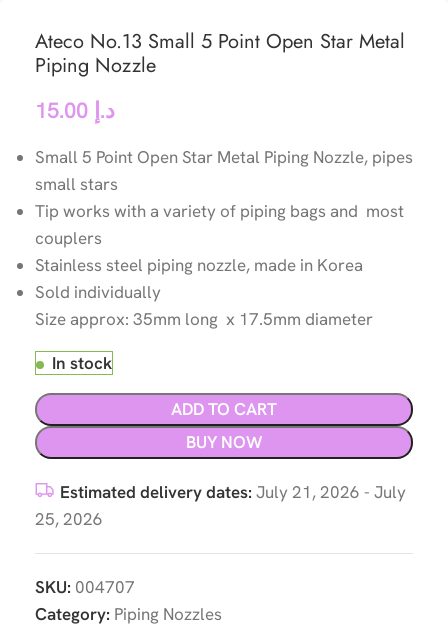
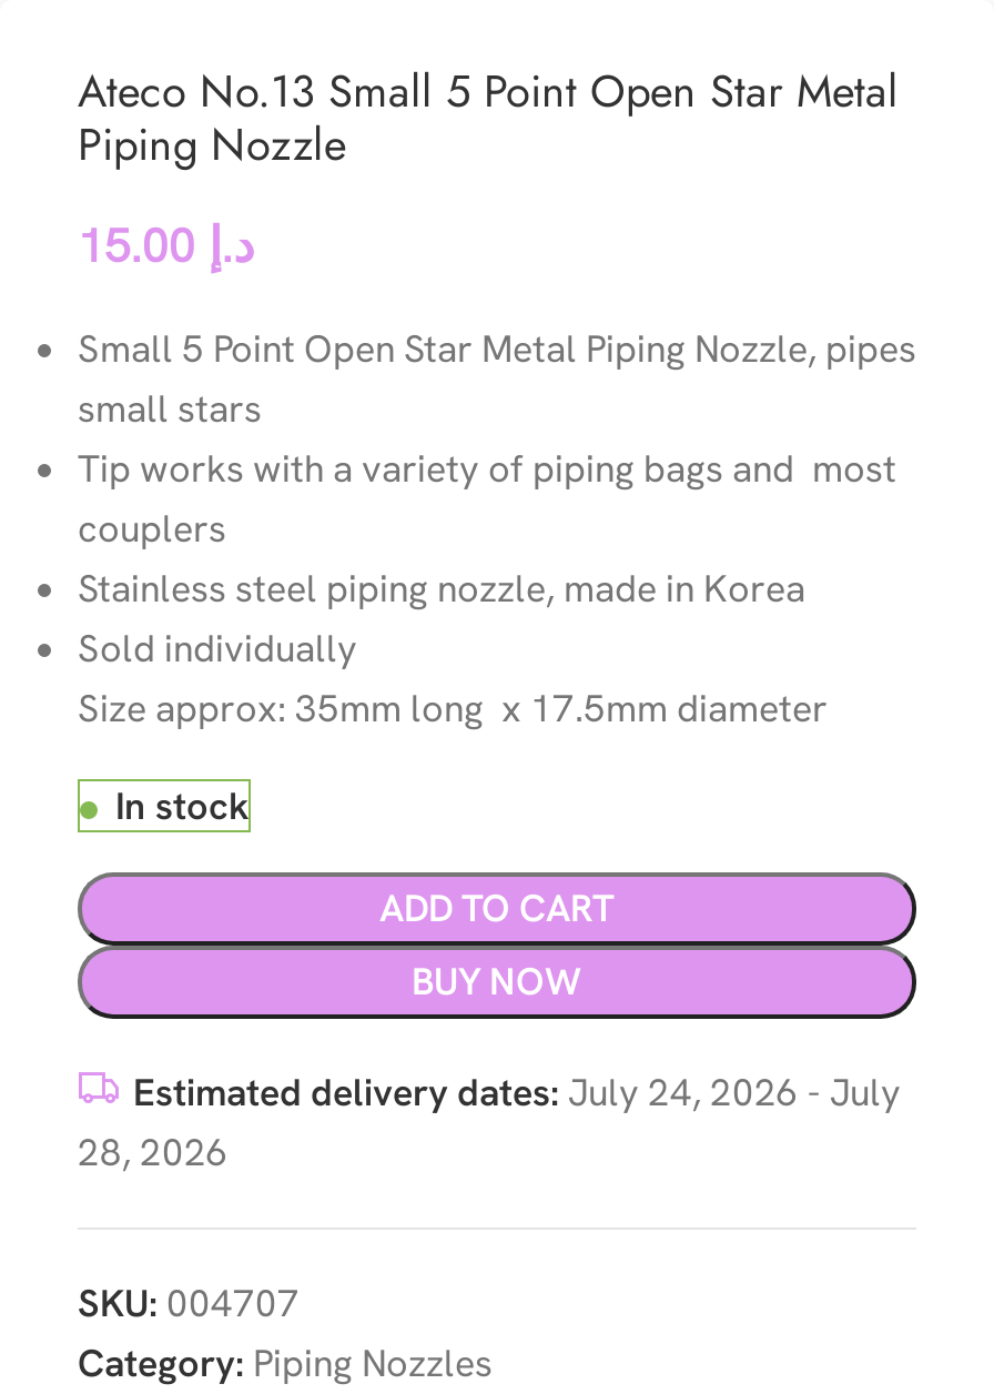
[60,481,406,503] Estimated delivery dates: July 21, 2026 - July -> [133,1068,901,1117] Estimated delivery dates: July 24, 2026 - July
[35,508,103,530] 25, 2026 -> [78,1128,229,1177] 28, 2026

